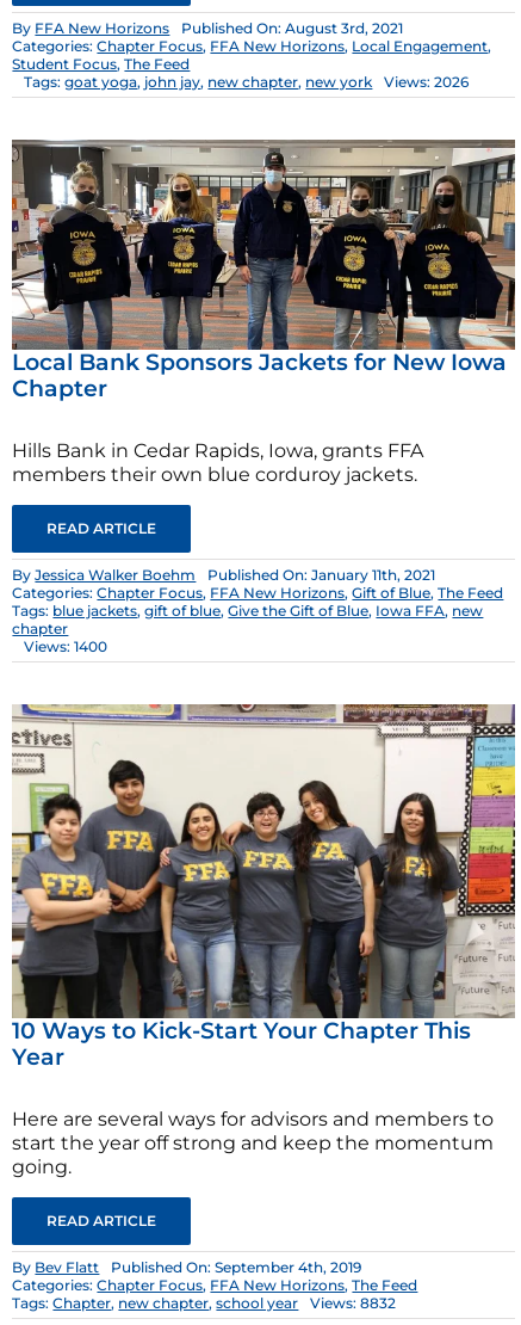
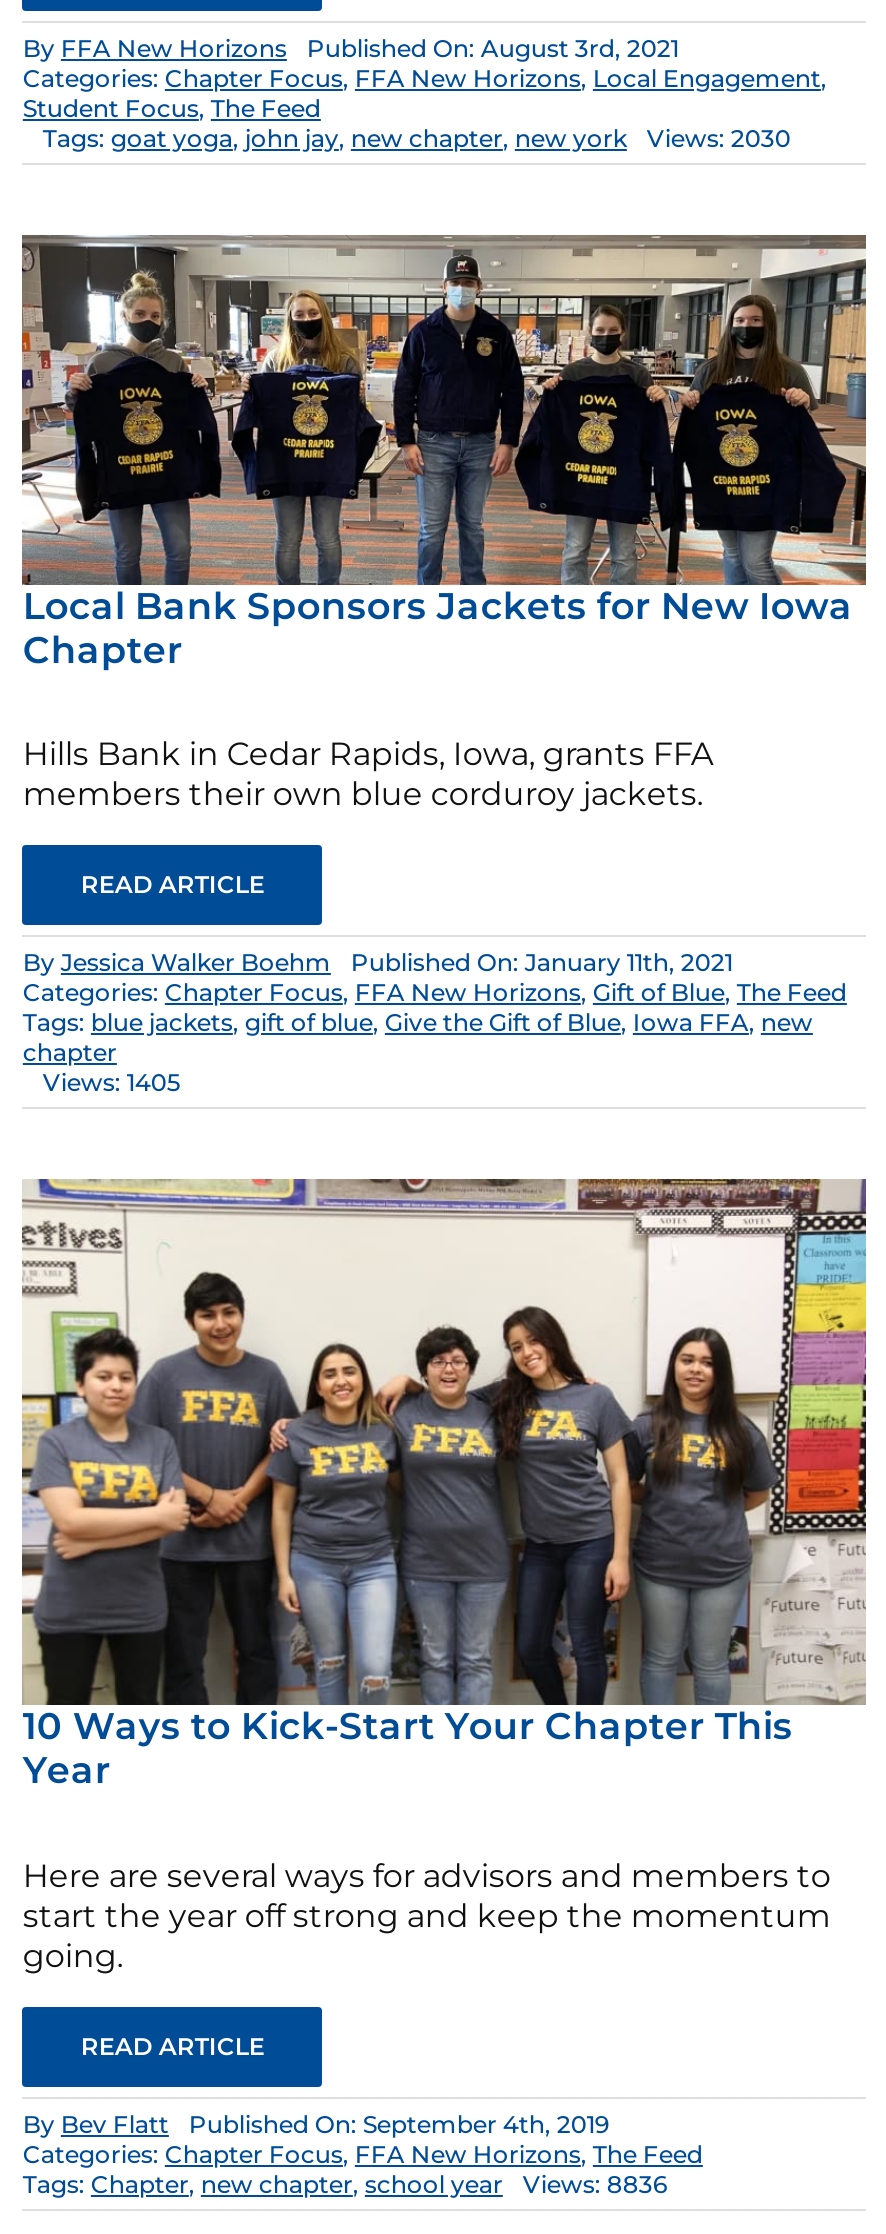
[24,73,469,91] Tags:goat yoga,john jay, new chapter, new york Views: 2026 -> [43,122,791,152] Tags:goat yoga,john jay, new chapter, new york Views: 2030
[24,637,108,655] Views: 1400 -> [43,1067,181,1097] Views: 1405
[12,1294,396,1312] Tags:Chapter,new chapter,school year Views: 8832 -> [23,2168,667,2198] Tags:Chapter,new chapter,school year Views: 8836

